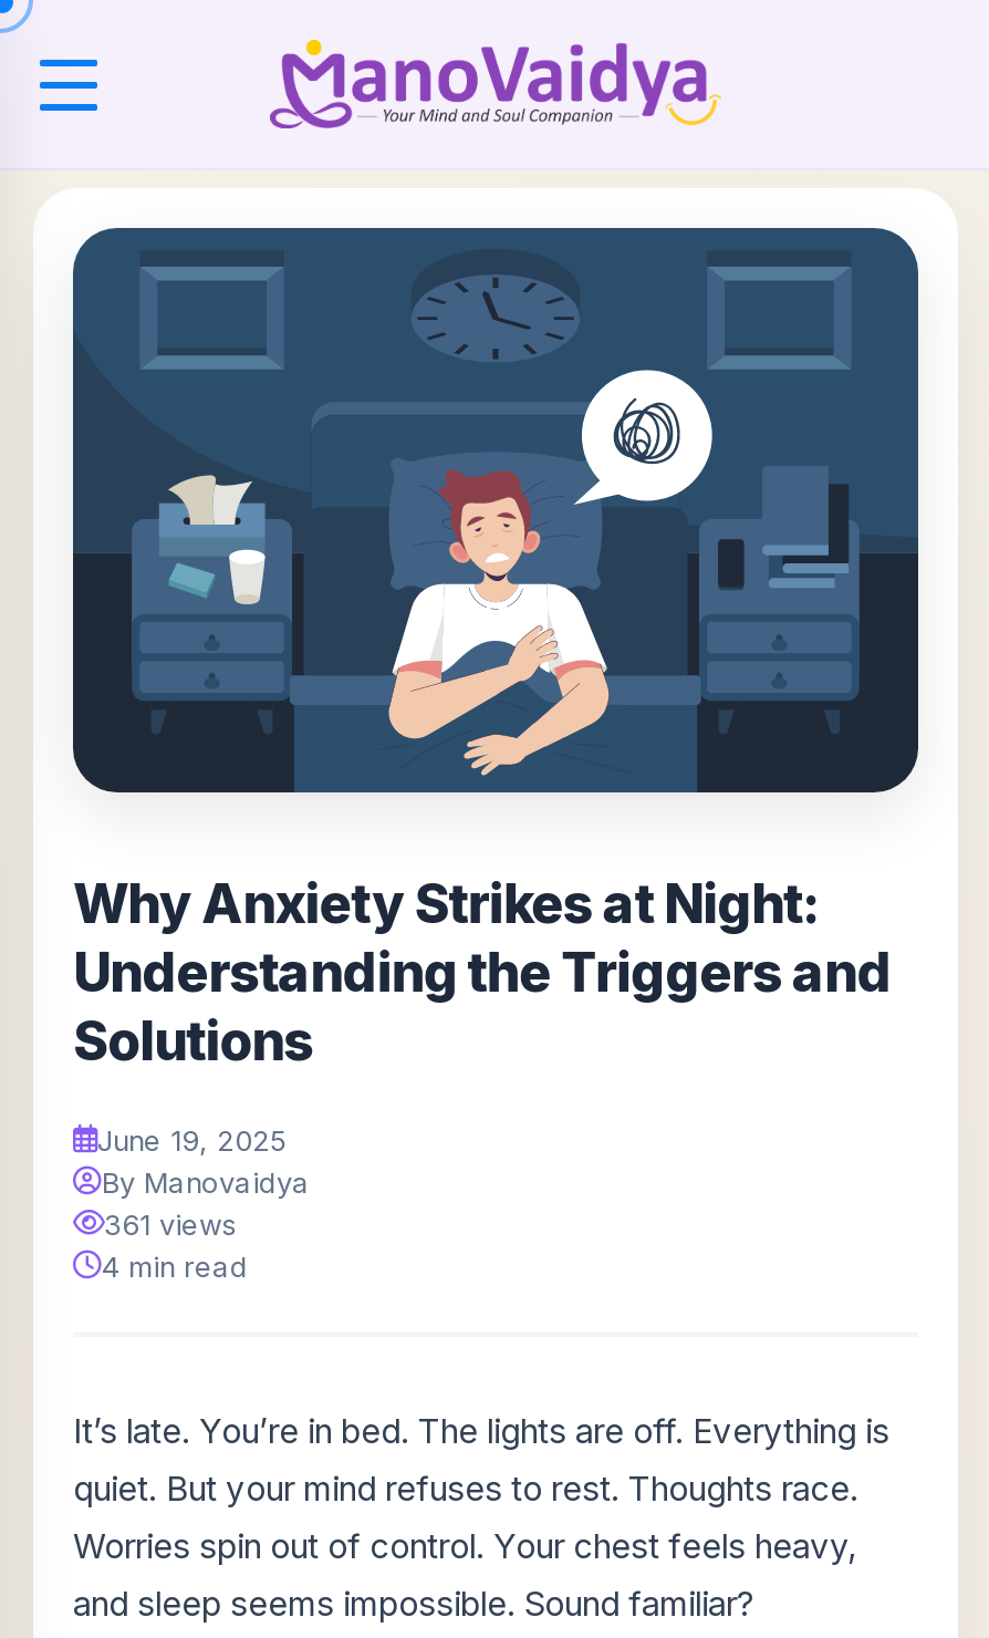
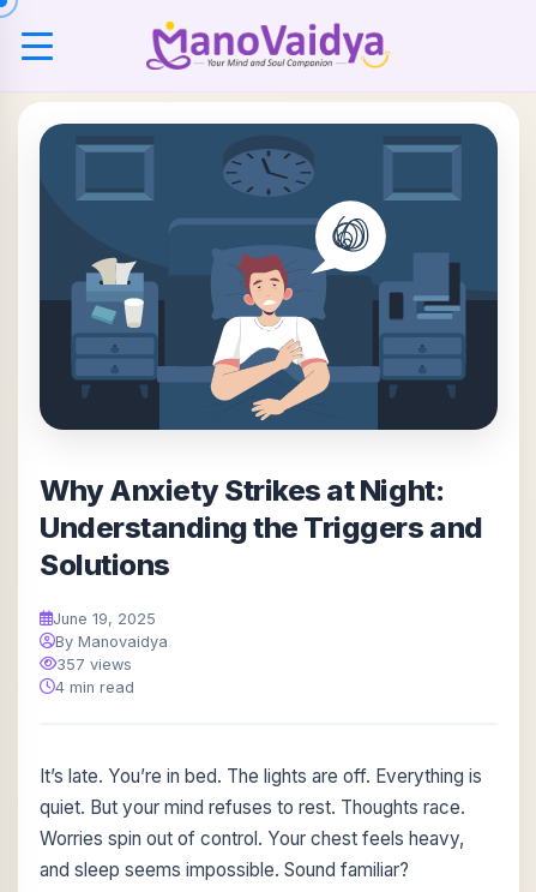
[104,1208,237,1241] 361 views -> [56,655,132,673] 357 views

